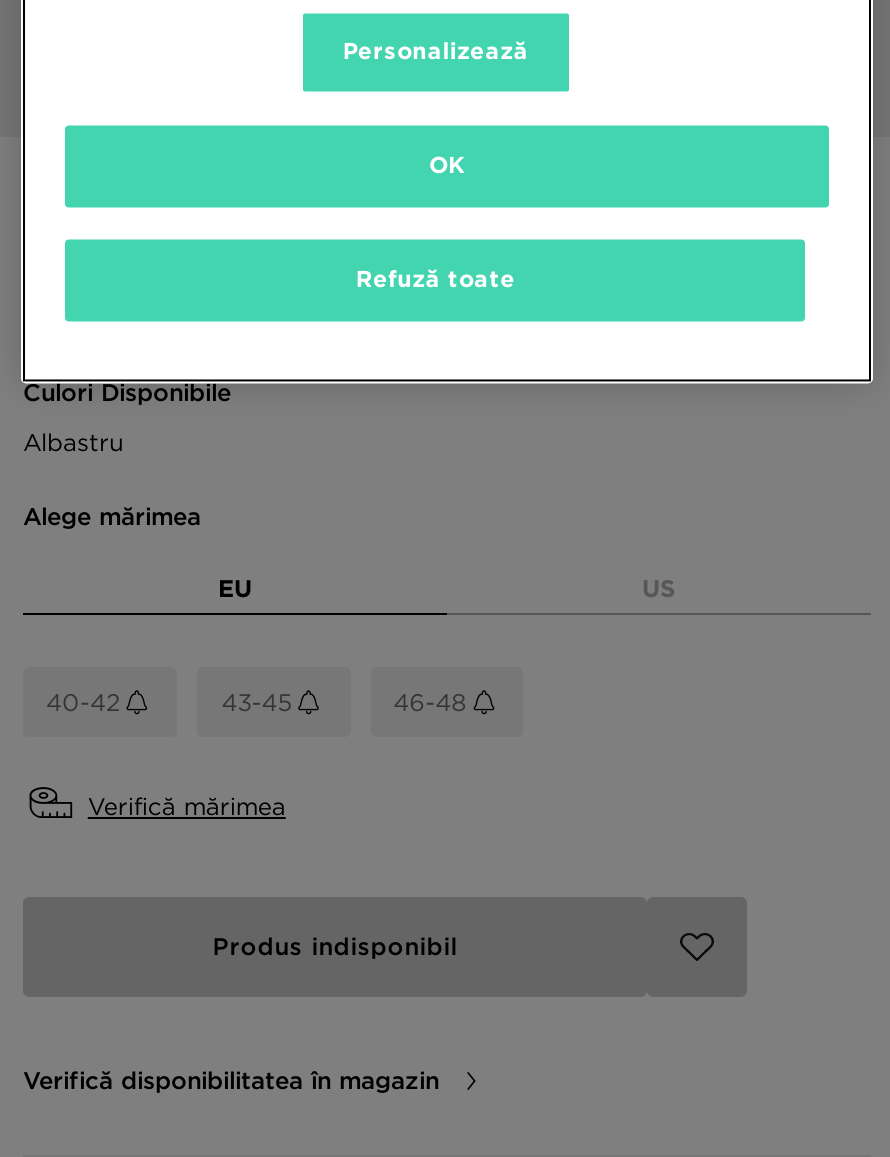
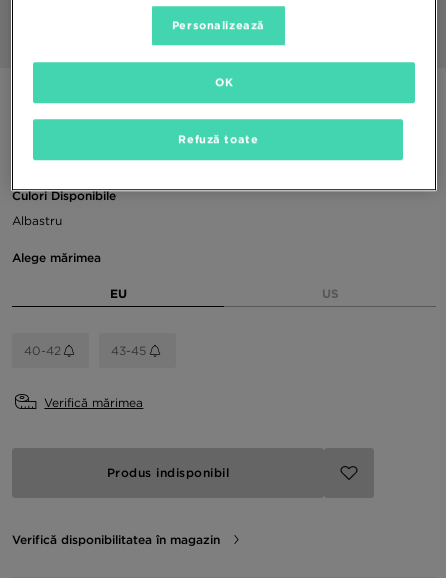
[393,687,467,717] 46-48 -> none

